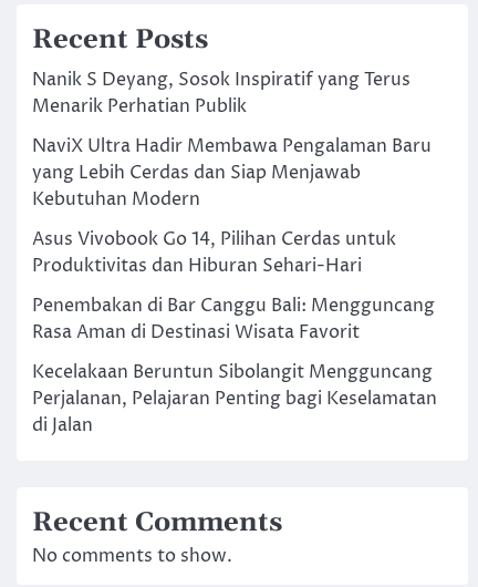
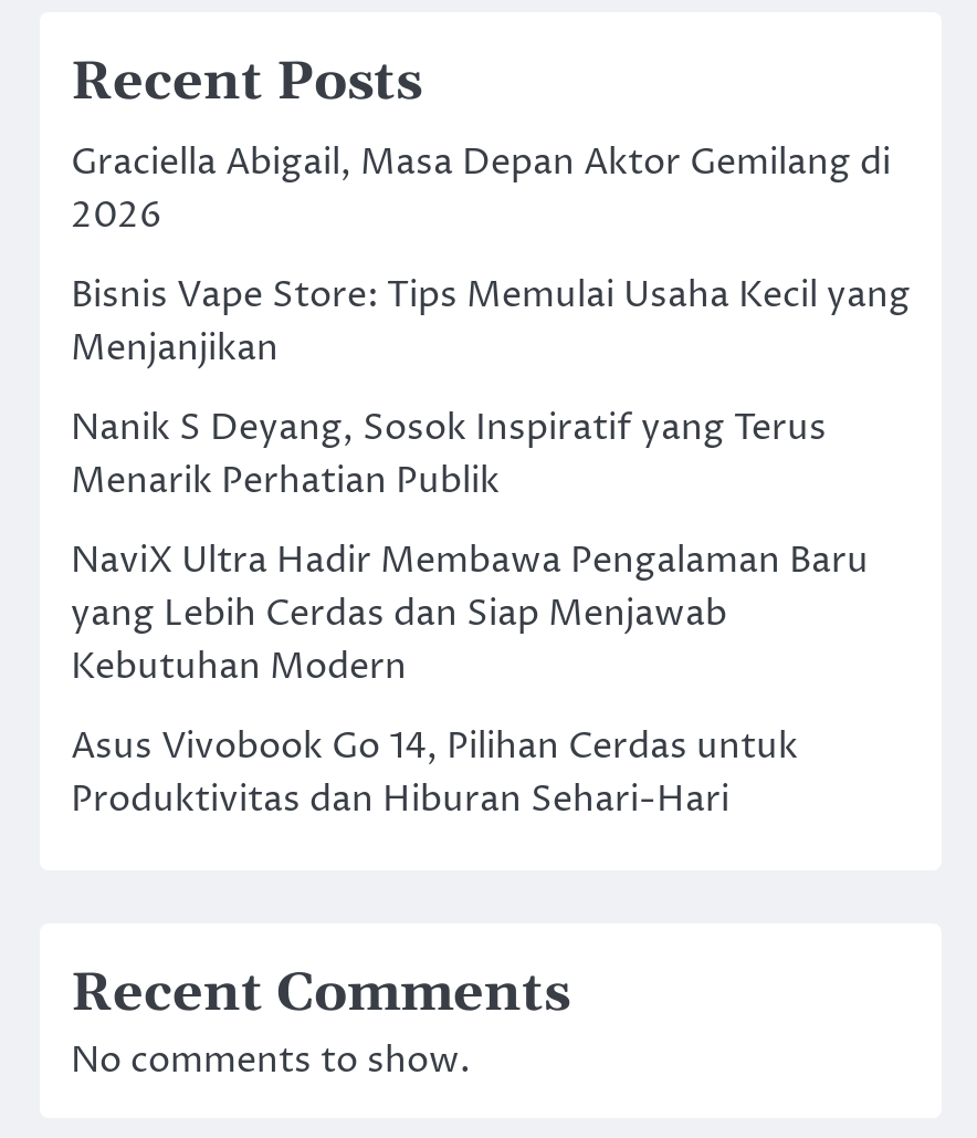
none -> [71,138,911,373] Graciella Abigail, Masa Depan Aktor Gemilang di | 2026 | Bisnis Vape Store: Tips Memulai Usaha Kecil yang | Menjanjikan
moved [32,68,432,278] -> [71,404,869,824]: Nanik S Deyang, Sosok Inspiratif yang Terus | Menarik Perhatian Publik | NaviX Ultra Hadir Membawa Pengalaman Baru | yang Lebih Cerdas dan Siap Menjawab | Kebutuhan Modern | Asus Vivobook Go 14, Pilihan Cerdas untuk | Produktivitas dan Hiburan Sehari-Hari
[32,293,437,437] Penembakan di Bar Canggu Bali: Mengguncang | Rasa Aman di Destinasi Wisata Favorit | Kecelakaan Beruntun Sibolangit Mengguncang | Perjalanan, Pelajaran Penting bagi Keselamatan | di Jalan -> none

